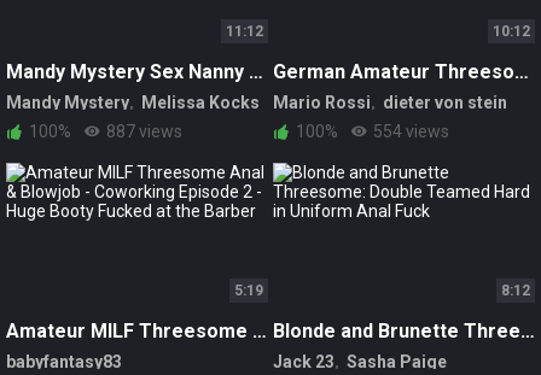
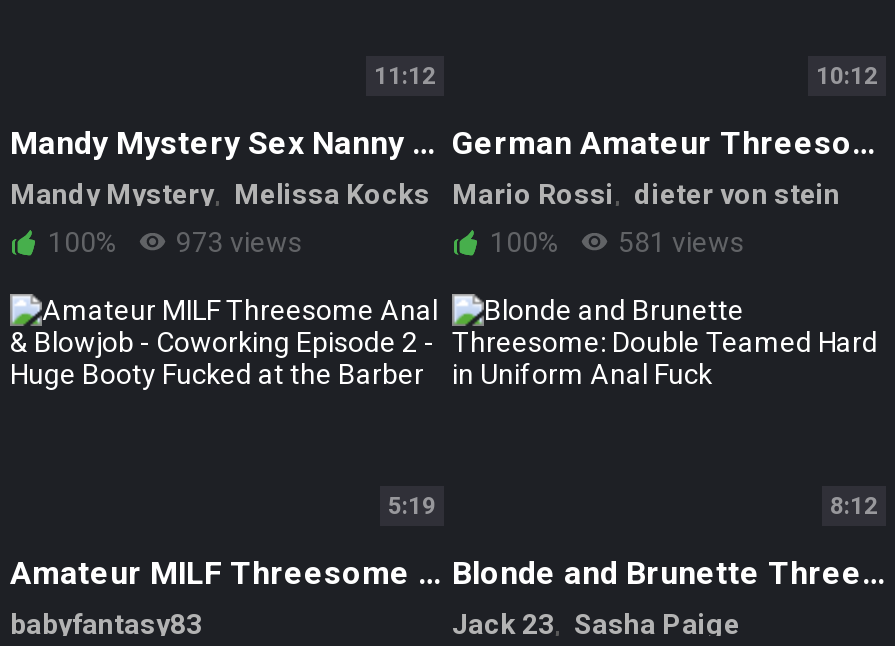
[29,122,182,141] 100% 887 views -> [48,226,302,258] 100% 973 views
[296,122,449,141] 100% 554 views -> [490,226,744,258] 100% 581 views

